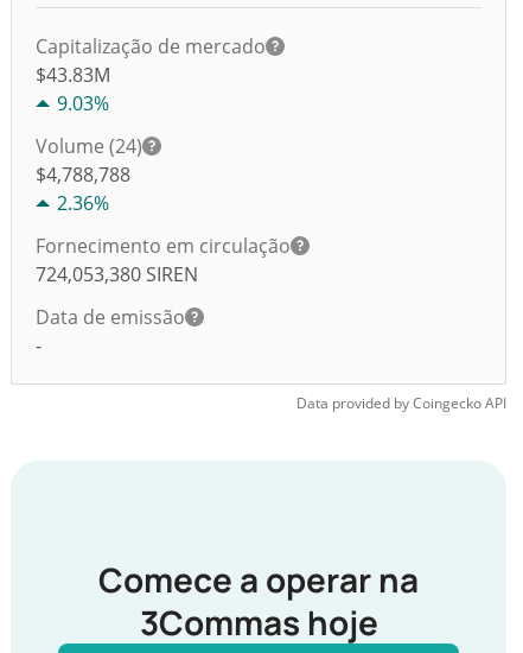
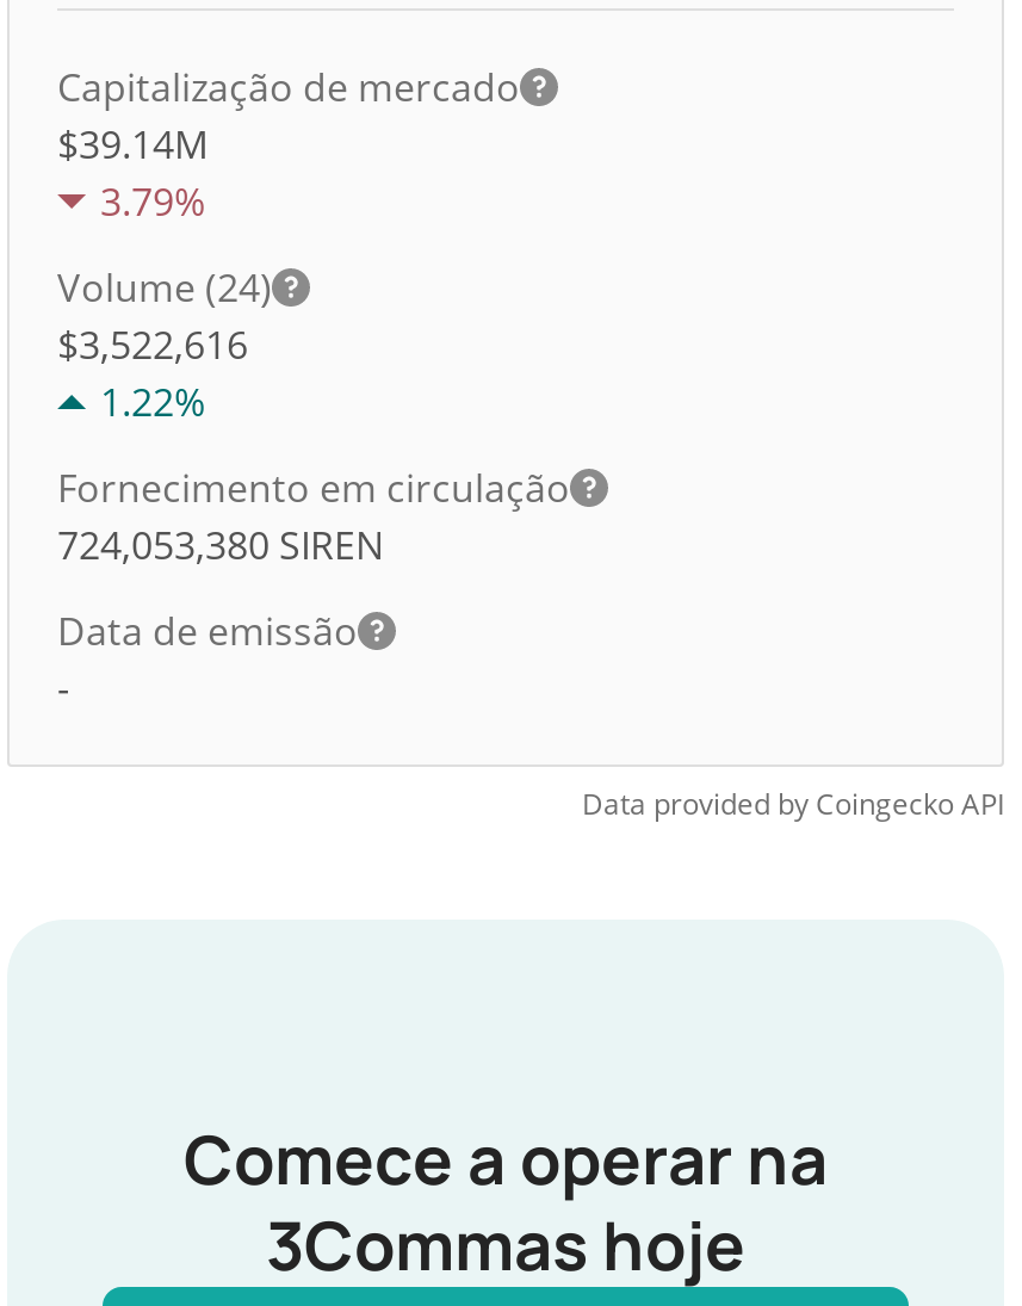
[36,62,110,116] $43.83M | 9.03% -> [57,118,208,228] $39.14M | 3.79%
[36,161,130,188] $4,788,788 -> [57,318,248,371] $3,522,616
[57,190,109,216] 2.36% -> [100,376,205,428] 1.22%

